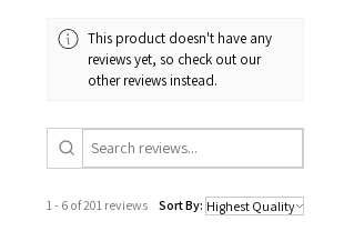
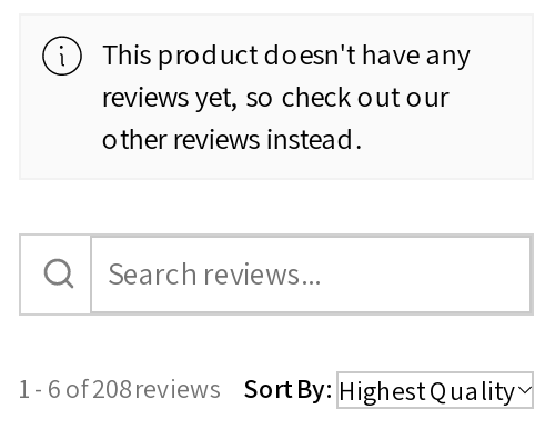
[47,197,203,213] 1 - 6 of 201 reviews Sort By: -> [19,372,332,405] 1 - 6 of 208 reviews Sort By:

